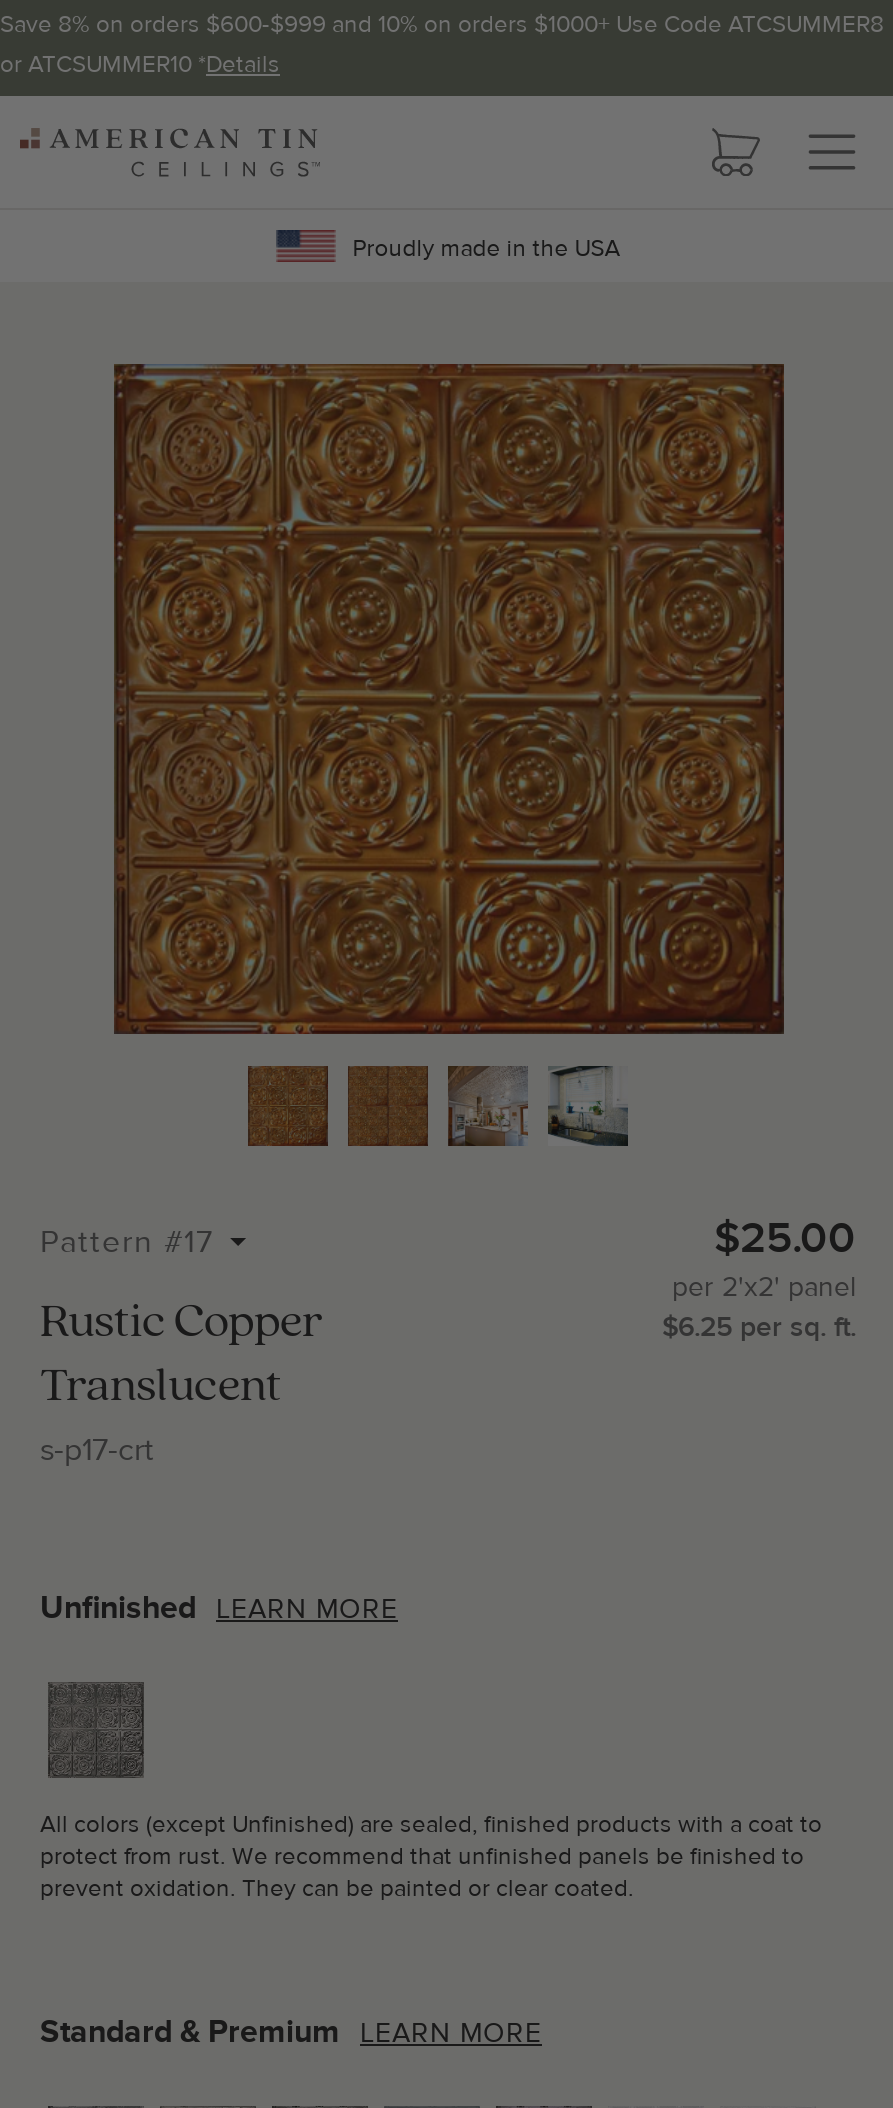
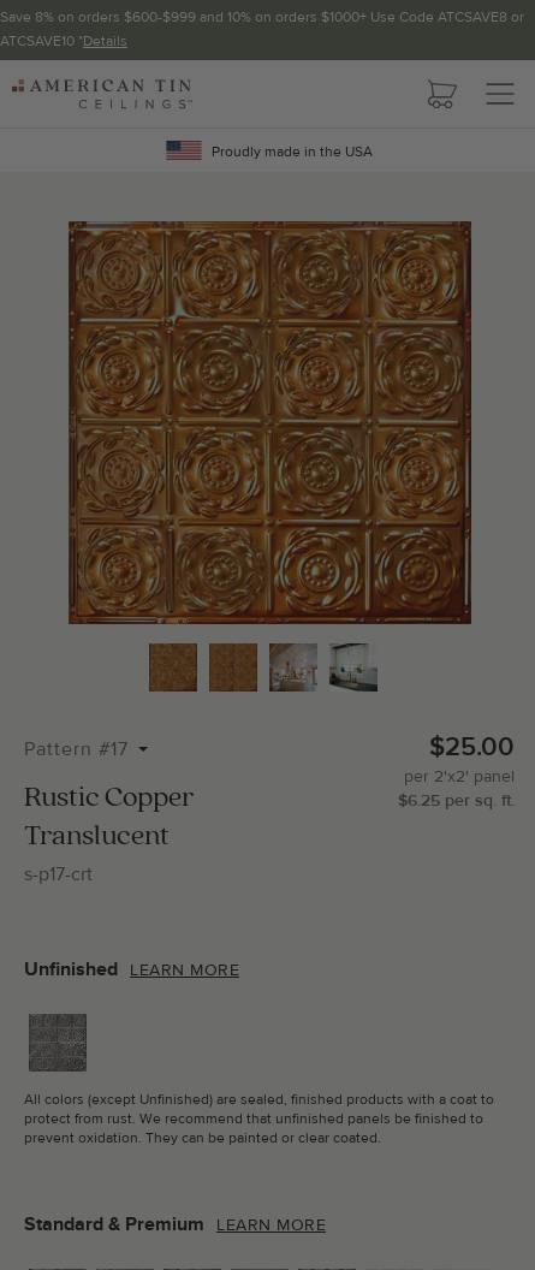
[0,10,884,80] Save 8% on orders $600-$999 and 10% on orders $1000+ Use Code ATCSUMMER8 | or ATCSUMMER10 *Details -> [0,8,524,51] Save 8% on orders $600-$999 and 10% on orders $1000+ Use Code ATCSAVE8 or | ATCSAVE10 *Details

